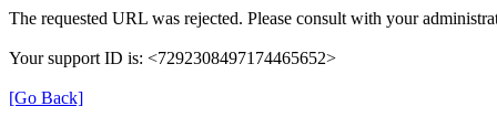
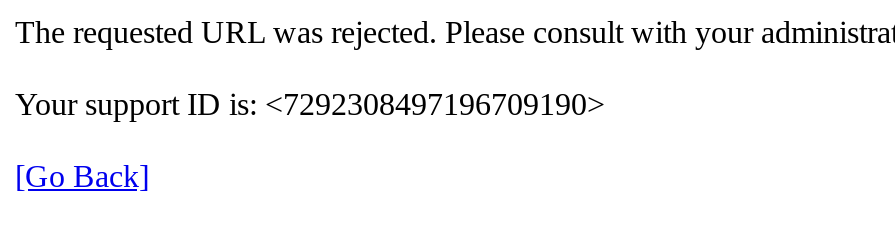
[9,49,336,67] Your support ID is: <7292308497174465652> -> [15,87,605,121] Your support ID is: <7292308497196709190>

